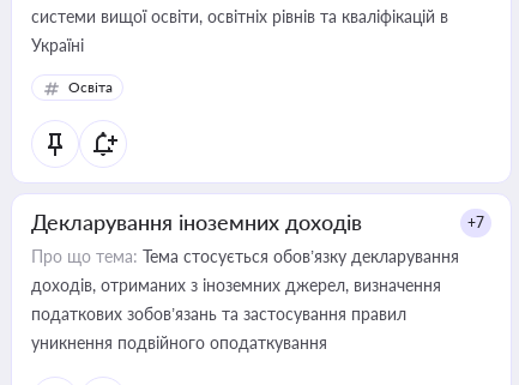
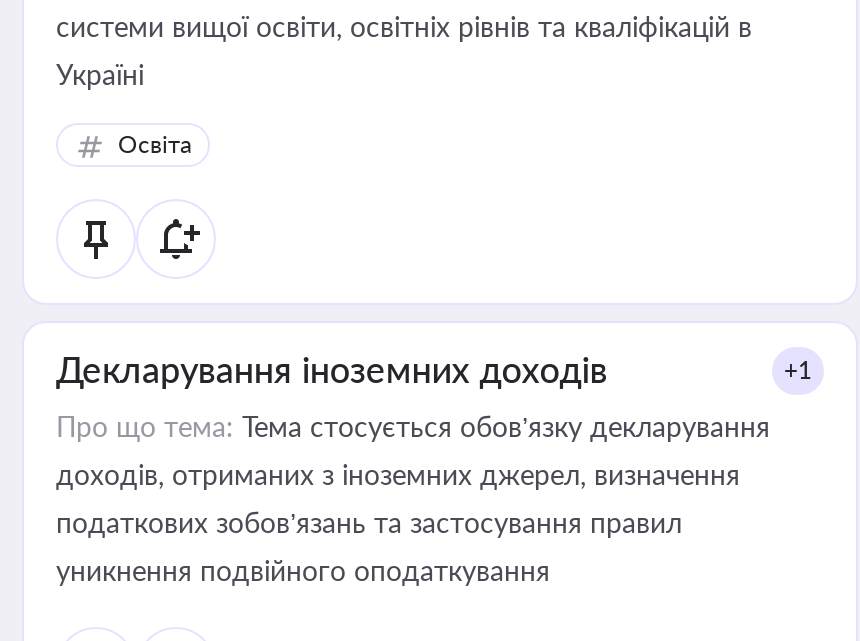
[467,213,484,231] +7 -> [784,355,812,385] +1

